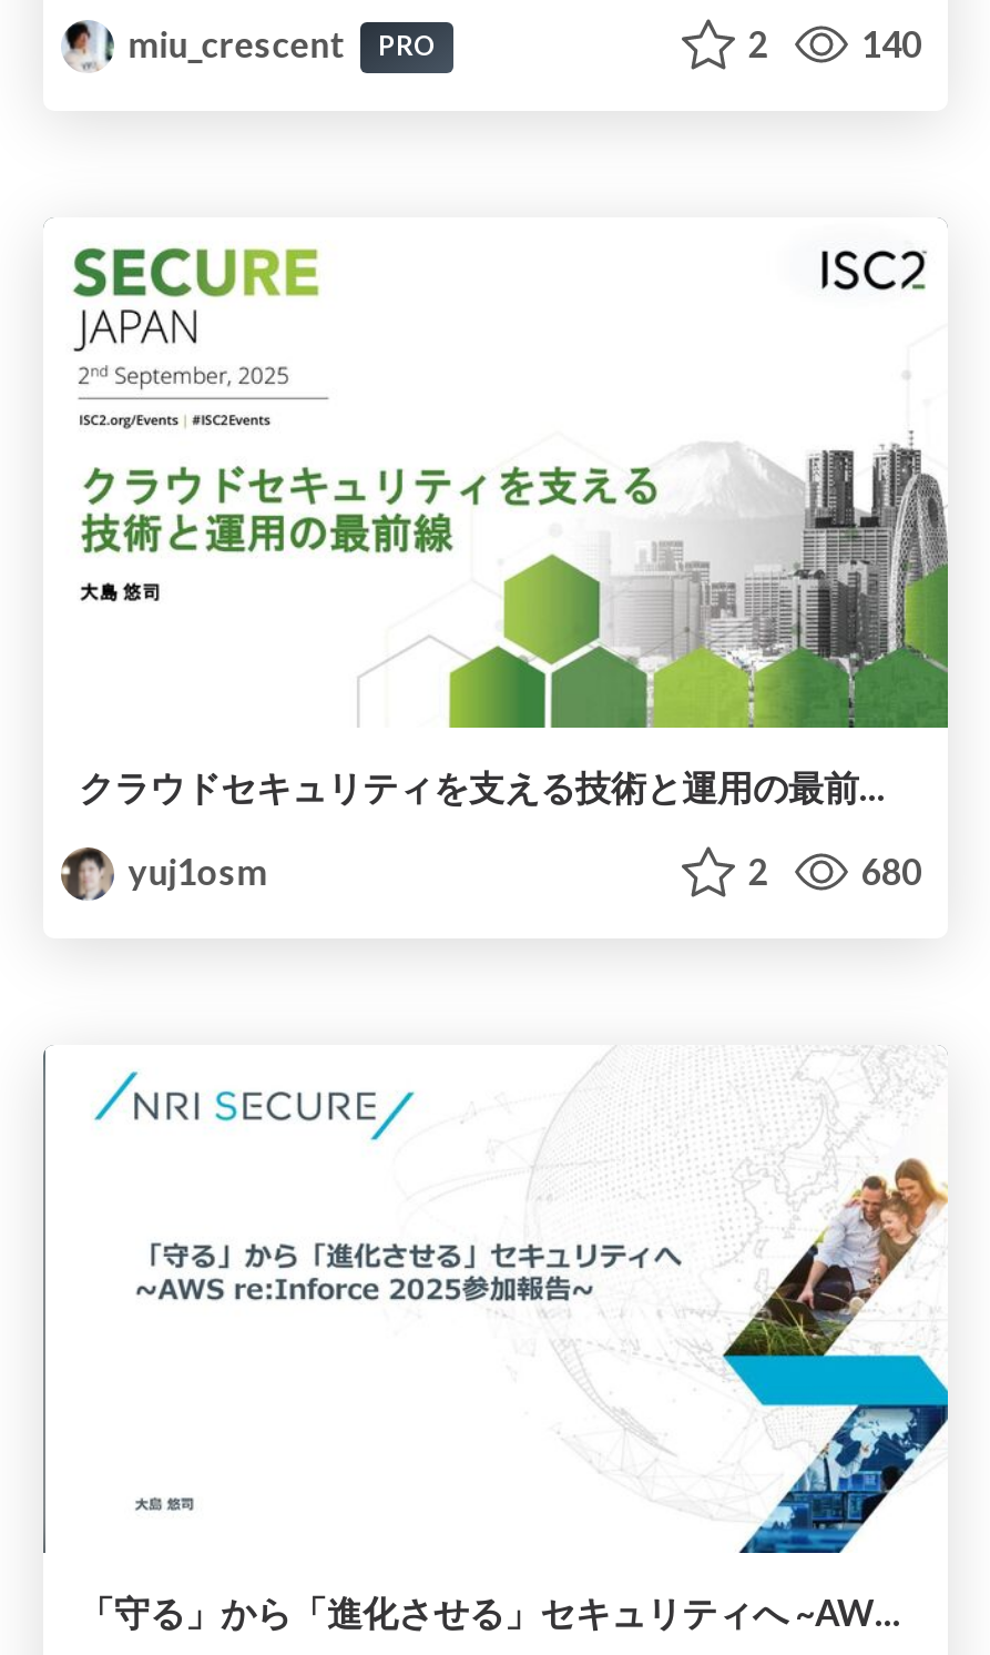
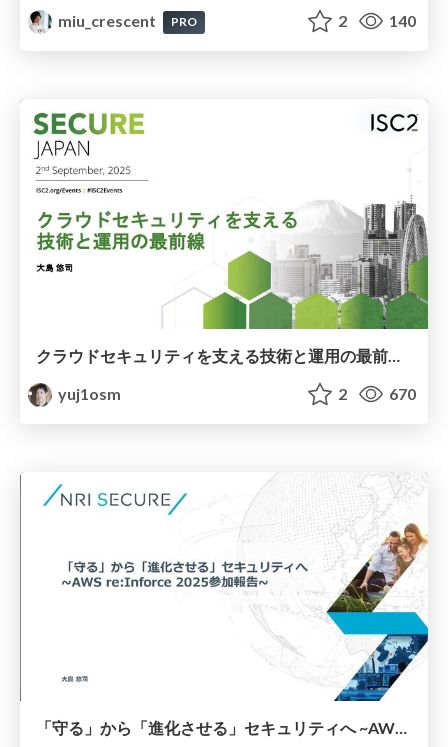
[855,849,921,891] 680 -> [386,384,416,403] 670

